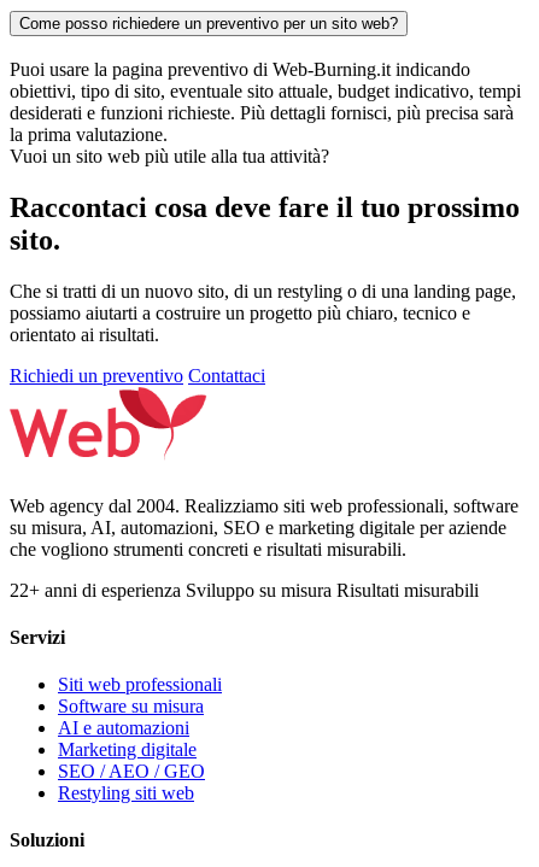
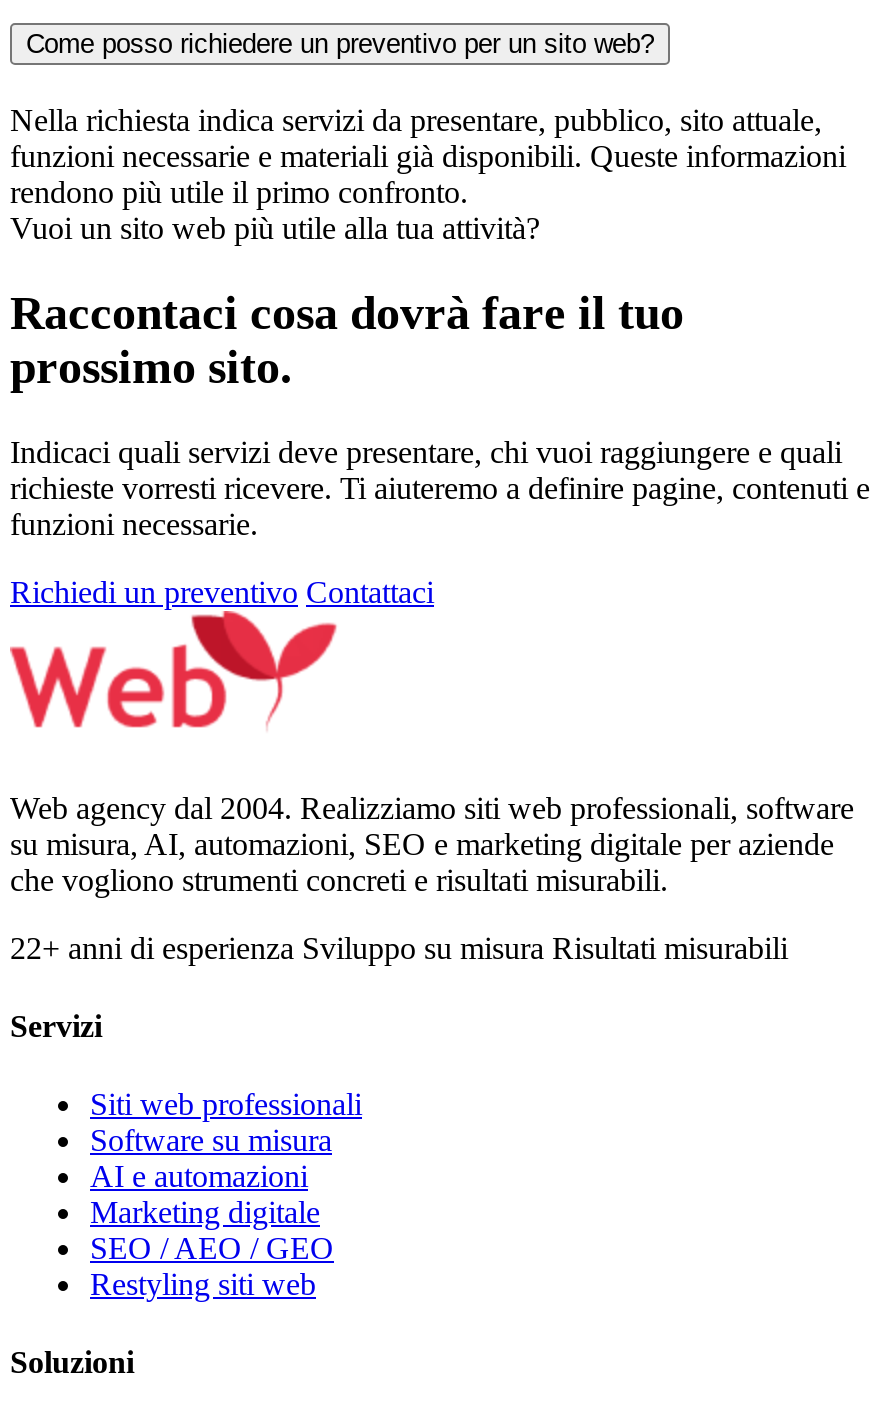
[10,59,521,144] Puoi usare la pagina preventivo di Web-Burning.it indicando | obiettivi, tipo di sito, eventuale sito attuale, budget indicativo, tempi | desiderati e funzioni richieste. Più dettagli fornisci, più precisa sarà | la prima valutazione. -> [10,103,846,209] Nella richiesta indica servizi da presentare, pubblico, sito attuale, | funzioni necessarie e materiali già disponibili. Queste informazioni | rendono più utile il primo confronto.
[10,191,520,255] Raccontaci cosa deve fare il tuo prossimo | sito. -> [10,286,684,392] Raccontaci cosa dovrà fare il tuo | prossimo sito.
[10,280,516,344] Che si tratti di un nuovo sito, di un restyling o di una landing page, | possiamo aiutarti a costruire un progetto più chiaro, tecnico e | orientato ai risultati. -> [10,434,870,540] Indicaci quali servizi deve presentare, chi vuoi raggiungere e quali | richieste vorresti ricevere. Ti aiuteremo a definire pagine, contenuti e | funzioni necessarie.

